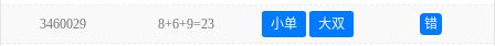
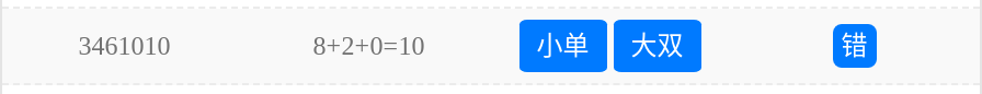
[40,16,214,32] 3460029 | 8+6+9=23 -> [78,31,425,61] 3461010 | 8+2+0=10

